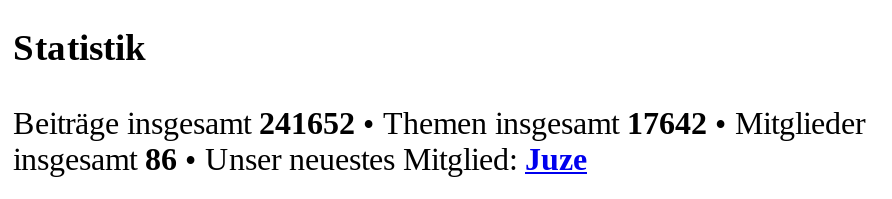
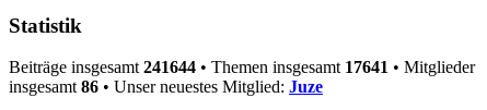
[13,106,865,140] Beiträge insgesamt 241652 • Themen insgesamt 17642 • Mitglieder -> [9,58,475,76] Beiträge insgesamt 241644 • Themen insgesamt 17641 • Mitglieder

